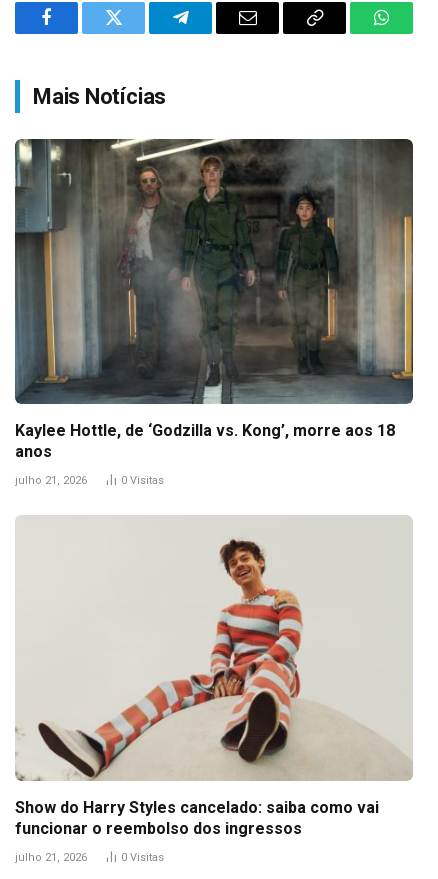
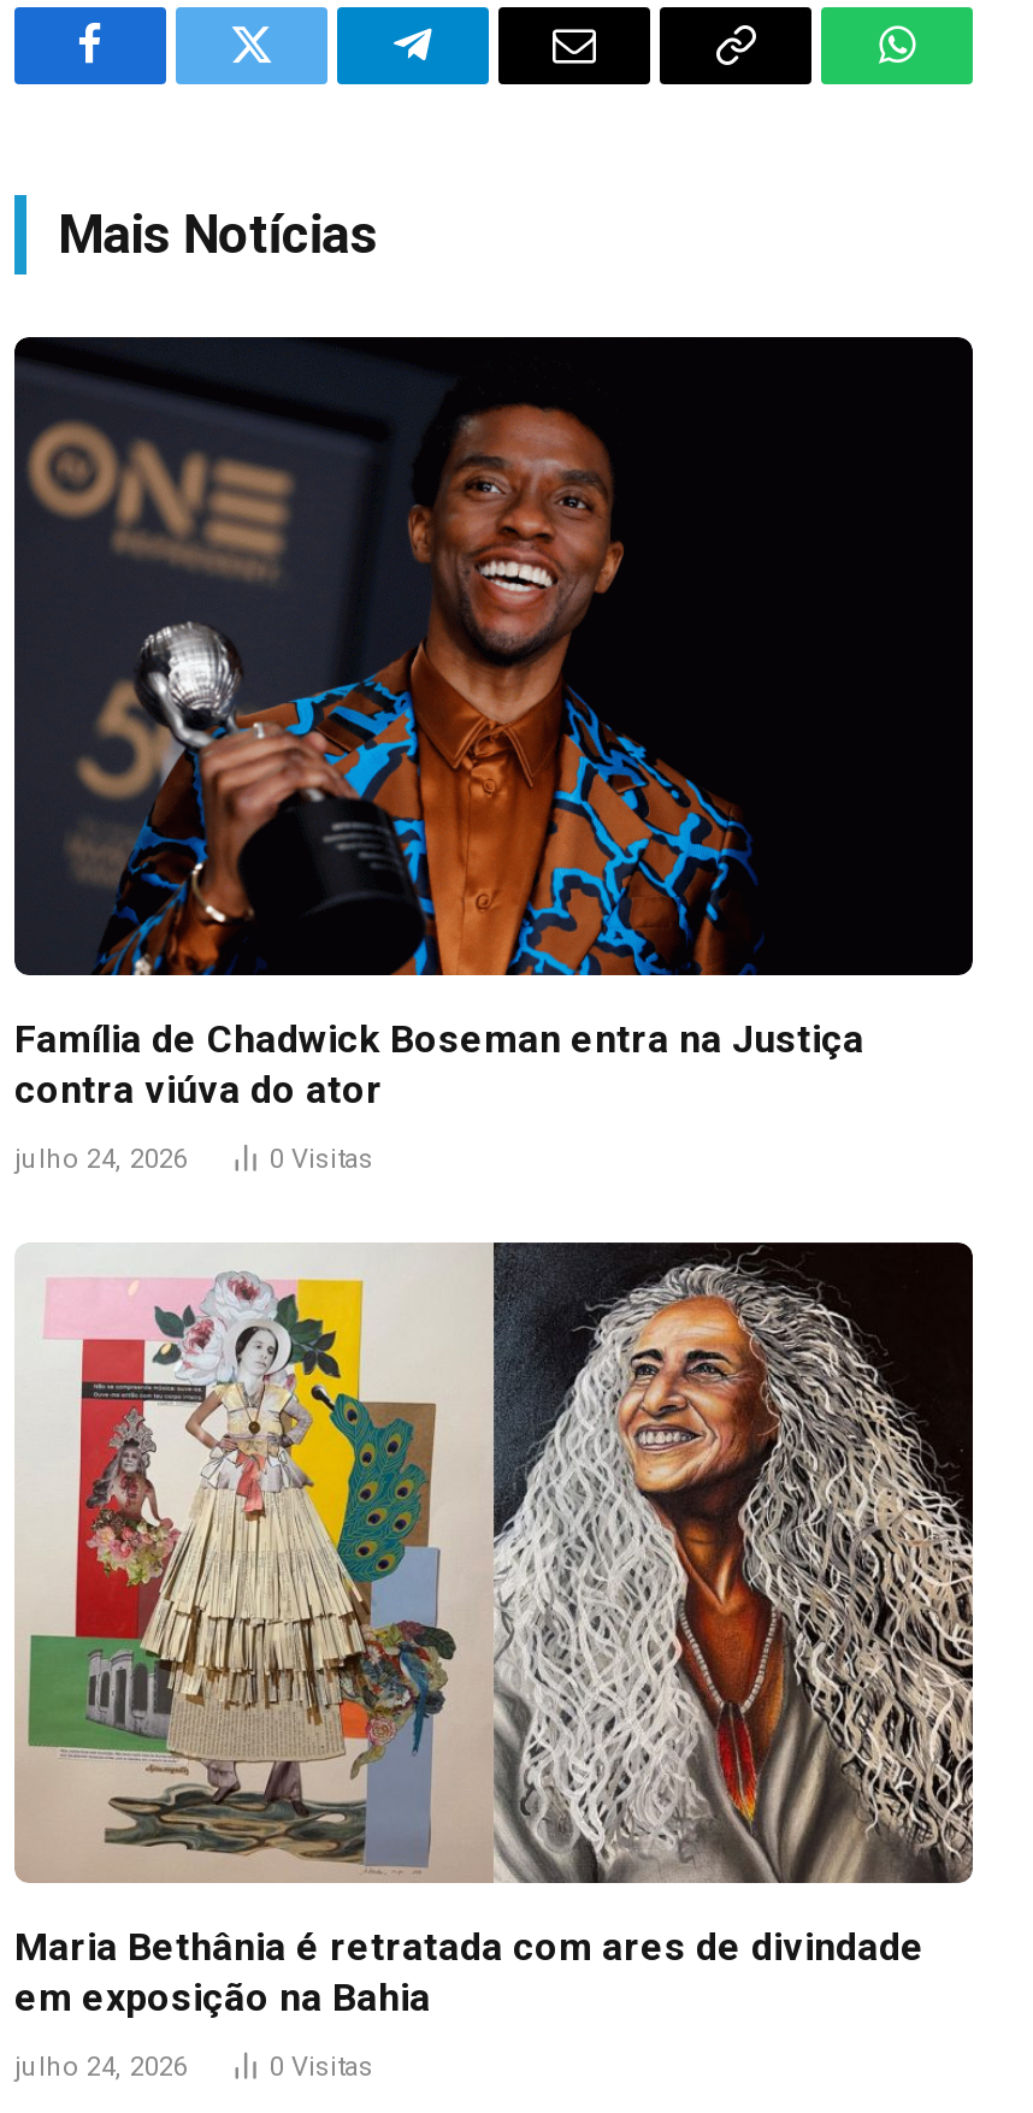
[15,138,414,461] [image] | Kaylee Hottle, de ‘Godzilla vs. Kong’, morre aos 18 | anos -> [12,335,975,1113] [image] | Família de Chadwick Boseman entra na Justiça | contra viúva do ator
[15,474,87,487] julho 21, 2026 -> [14,1145,188,1176] julho 24, 2026
[15,515,413,838] [image] | Show do Harry Styles cancelado: saiba como vai | funcionar o reembolso dos ingressos -> [14,1240,975,2020] [image] | Maria Bethânia é retratada com ares de divindade | em exposição na Bahia
[15,851,87,864] julho 21, 2026 -> [14,2051,188,2082] julho 24, 2026

